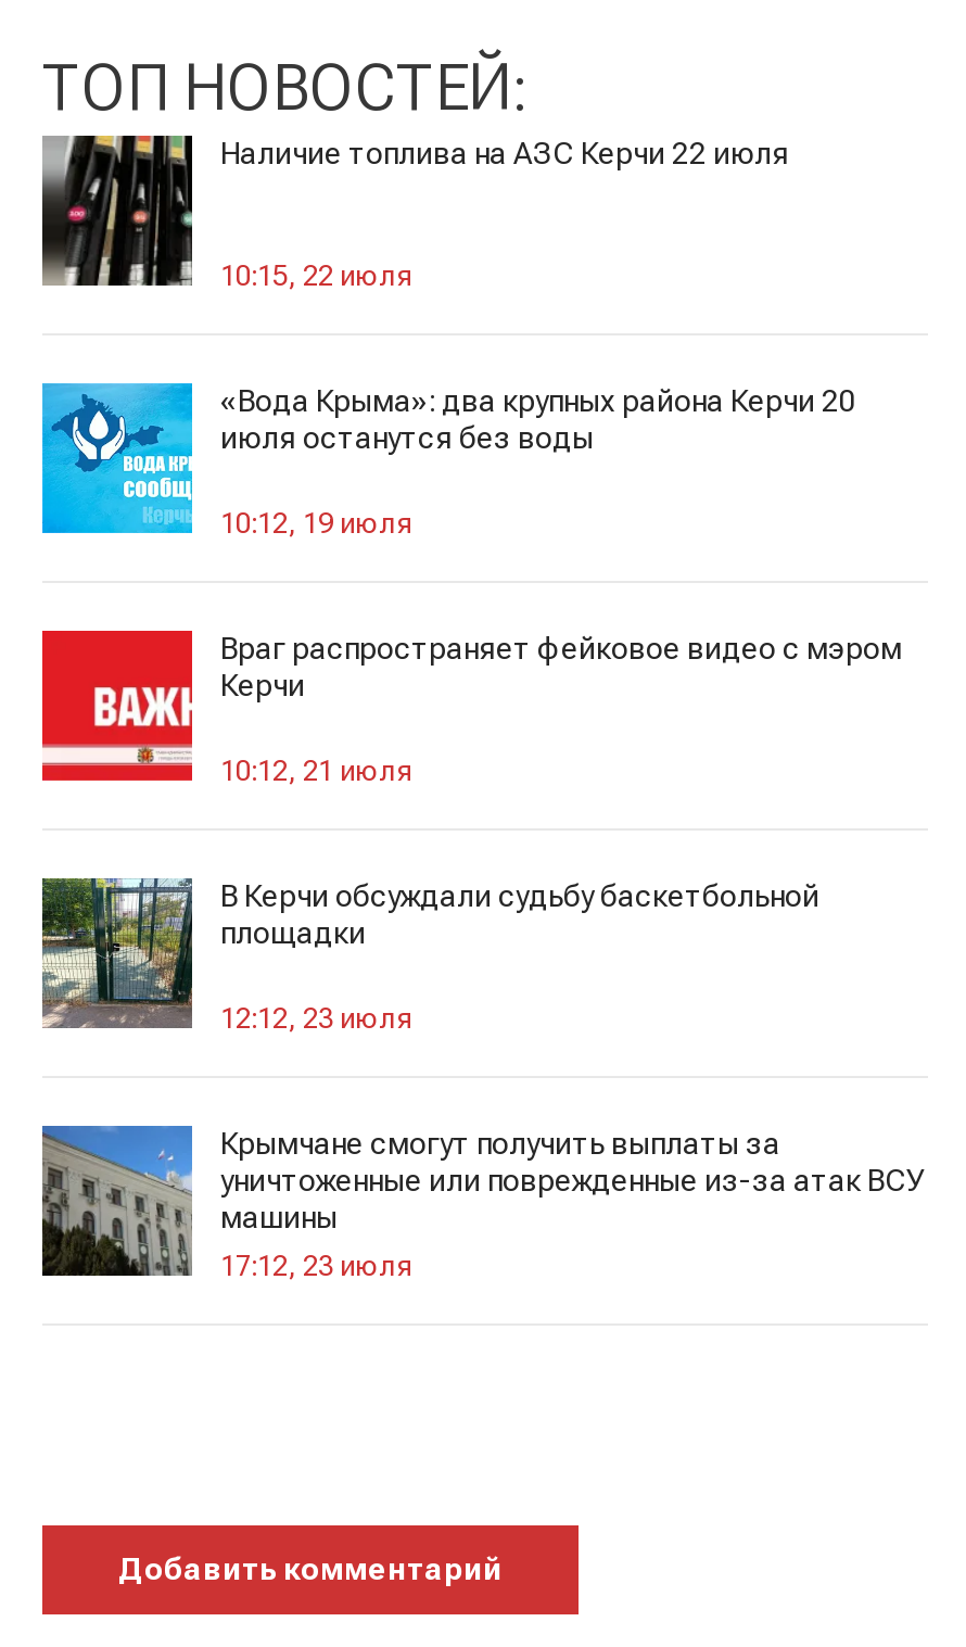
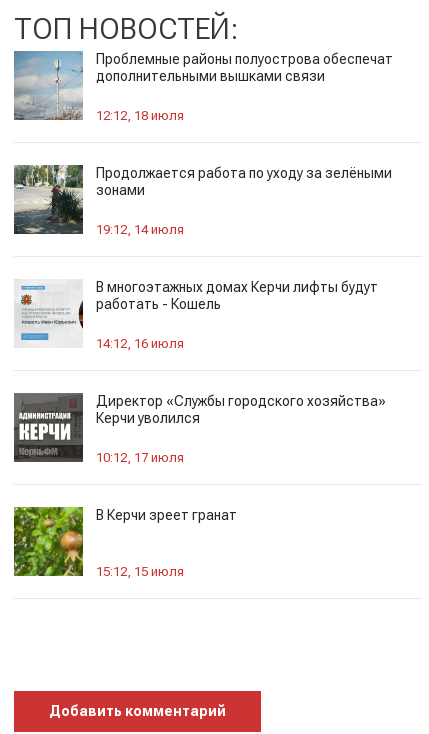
[42,134,789,288] [image] | Наличие топлива на АЗС Керчи 22 июля -> [13,50,393,123] [image] | Проблемные районы полуострова обеспечат | дополнительными вышками связи | 12:12, 18 июля
[220,259,411,292] 10:15, 22 июля -> [96,165,392,237] Продолжается работа по уходу за зелёными | зонами | 19:12, 14 июля
[40,381,194,535] [image] -> [13,164,84,235] [image]
[220,383,856,540] «Вода Крыма»: два крупных района Керчи 20 | июля останутся без воды | 10:12, 19 июля -> [96,279,378,351] В многоэтажных домах Керчи лифты будут | работать - Кошель | 14:12, 16 июля
[40,629,194,783] [image] -> [14,279,84,348] [image]
[220,631,902,787] Враг распространяет фейковое видео с мэром | Керчи | 10:12, 21 июля -> [96,393,386,465] Директор «Службы городского хозяйства» | Керчи уволился | 10:12, 17 июля
[42,878,190,1028] [image] -> [13,392,83,462] [image]
[220,878,819,1035] В Керчи обсуждали судьбу баскетбольной | площадки | 12:12, 23 июля -> [96,507,237,523] В Керчи зреет гранат
[40,1124,924,1282] [image] | Крымчане смогут получить выплаты за | уничтоженные или поврежденные из-за атак ВСУ | машины | 17:12, 23 июля -> [13,506,184,579] [image] | 15:12, 15 июля

